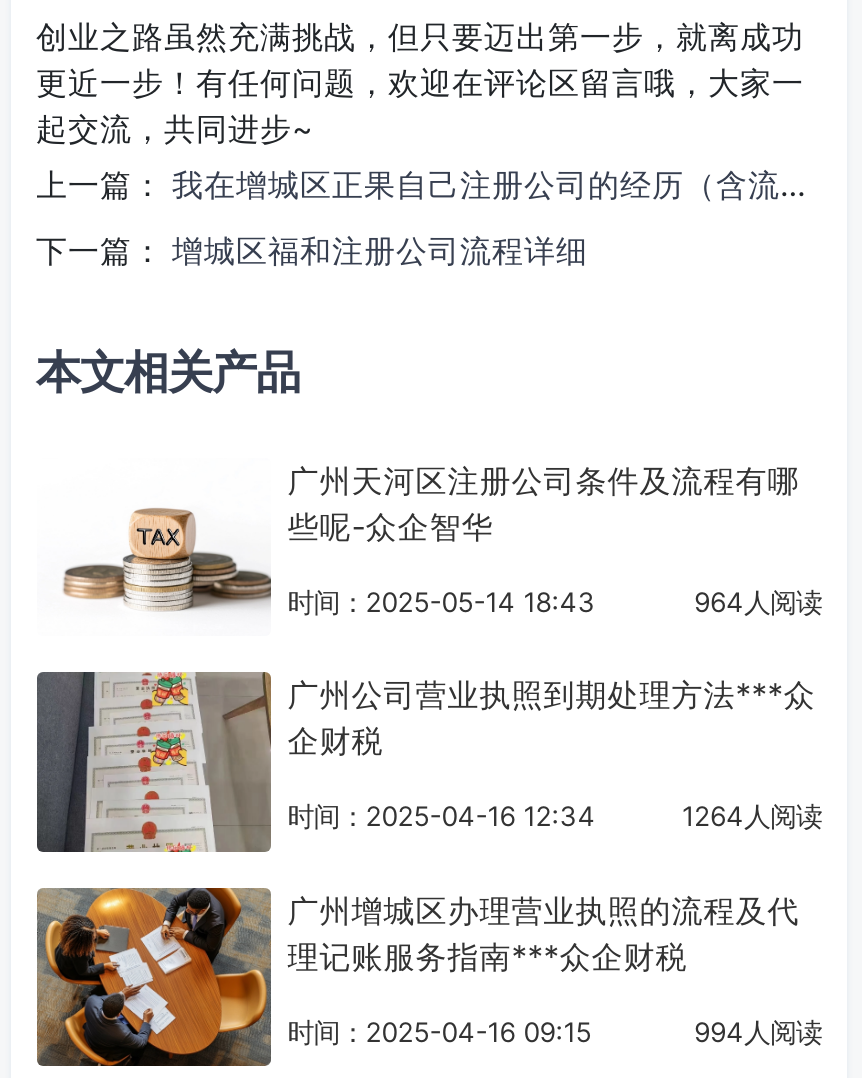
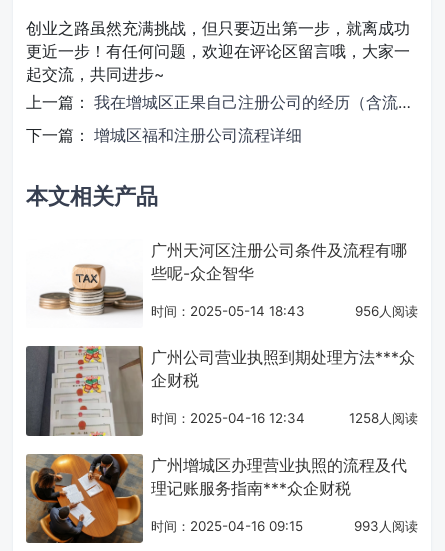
[694,585,822,617] 964人阅读 -> [355,303,418,319] 956人阅读
[682,800,822,832] 1264人阅读 -> [349,410,418,426] 1258人阅读
[694,1015,822,1047] 994人阅读 -> [354,518,418,534] 993人阅读

